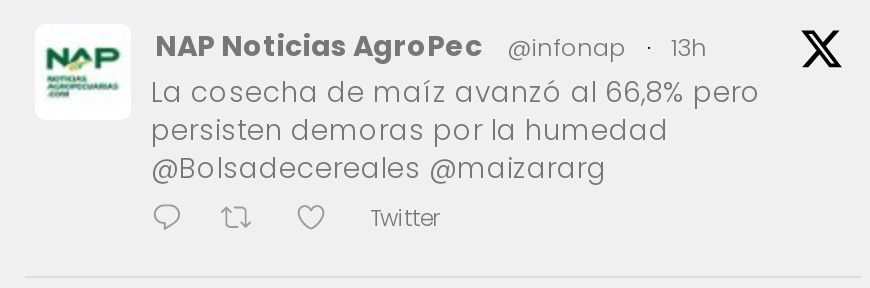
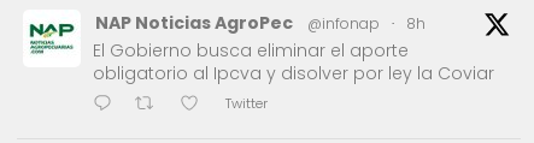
[151,31,761,189] 13h | La cosecha de maíz avanzó al 66,8% pero | persisten demoras por la humedad | @Bolsadecereales @maizararg -> [93,14,494,86] 8h | El Gobierno busca eliminar el aporte | obligatorio al Ipcva y disolver por ley la Coviar

